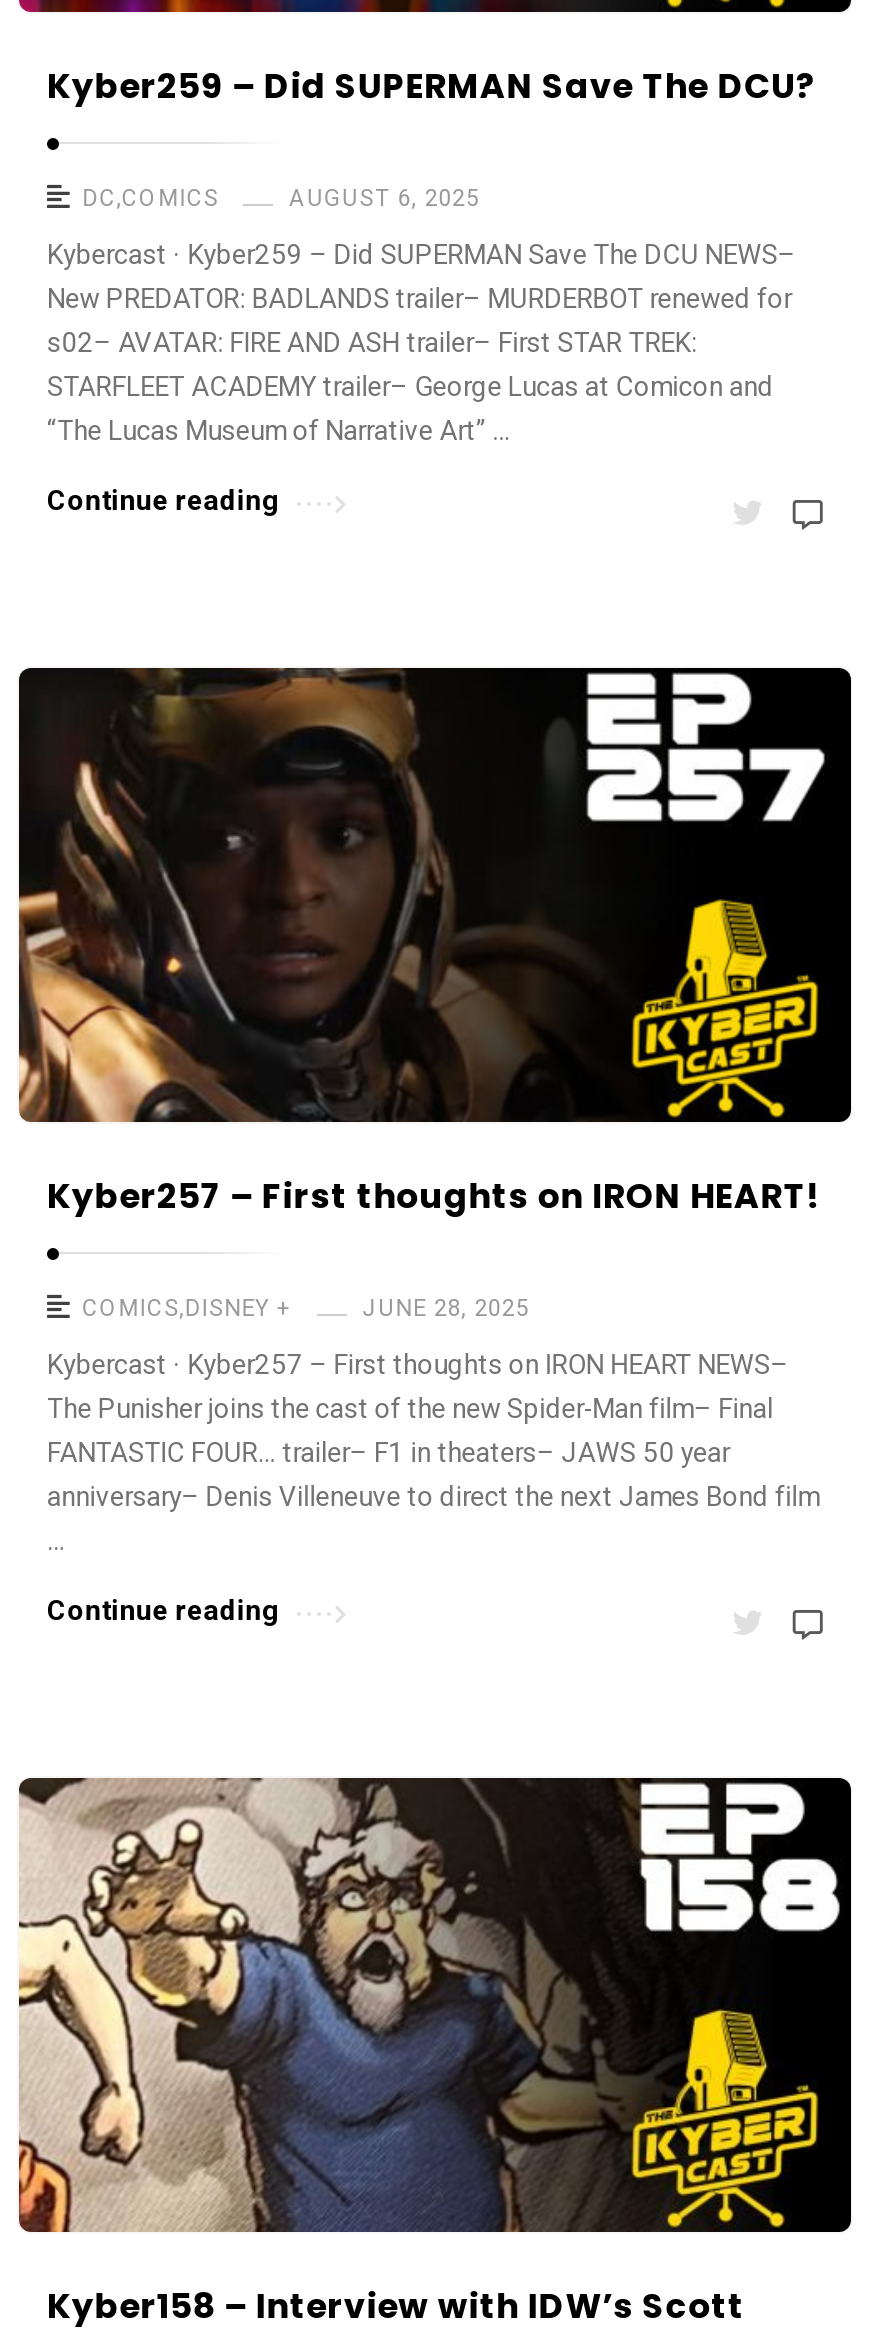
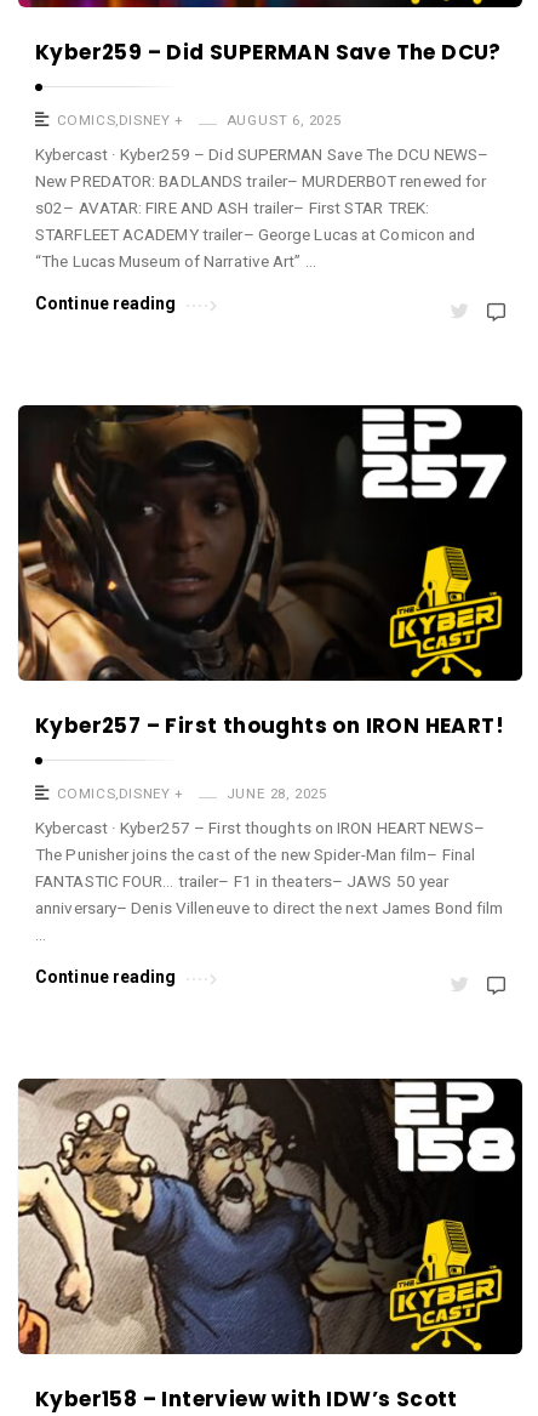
[82,183,219,211] DC, COMICS -> [56,111,184,128] COMICS, DISNEY +

